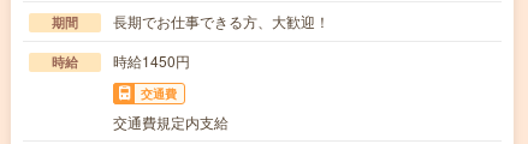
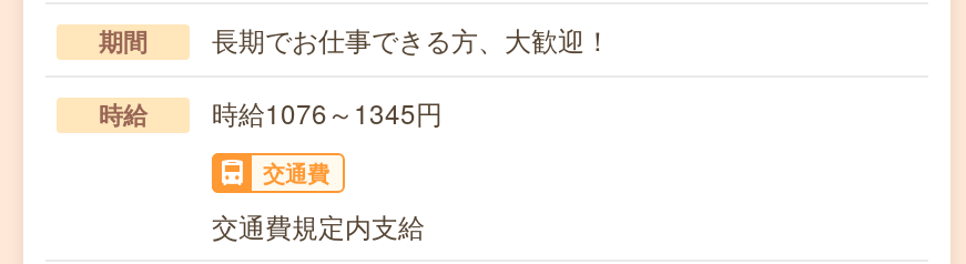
[52,50,190,71] 時給 時給1450円 -> [99,93,443,131] 時給 時給1076～1345円

